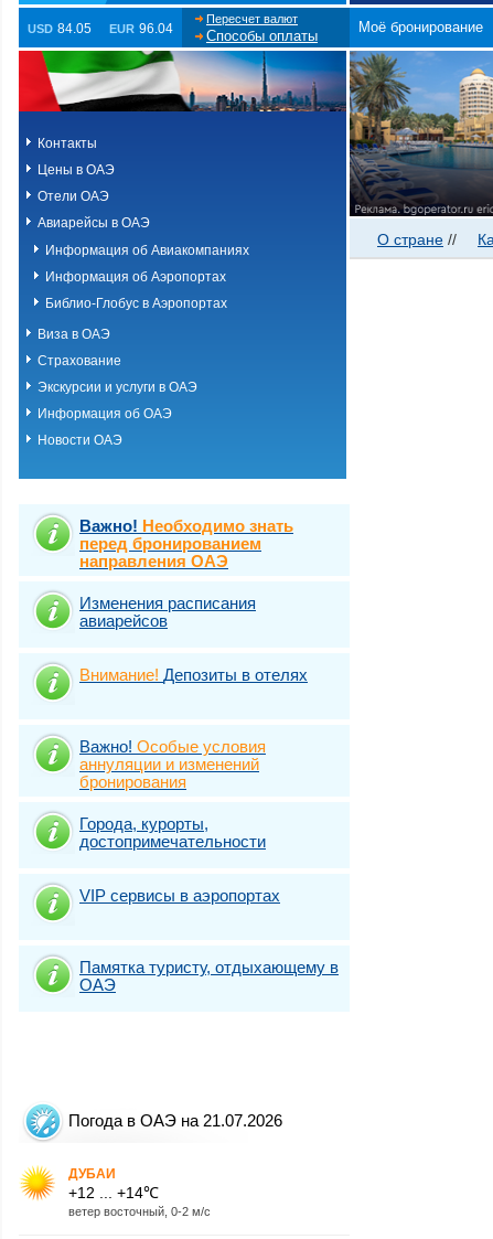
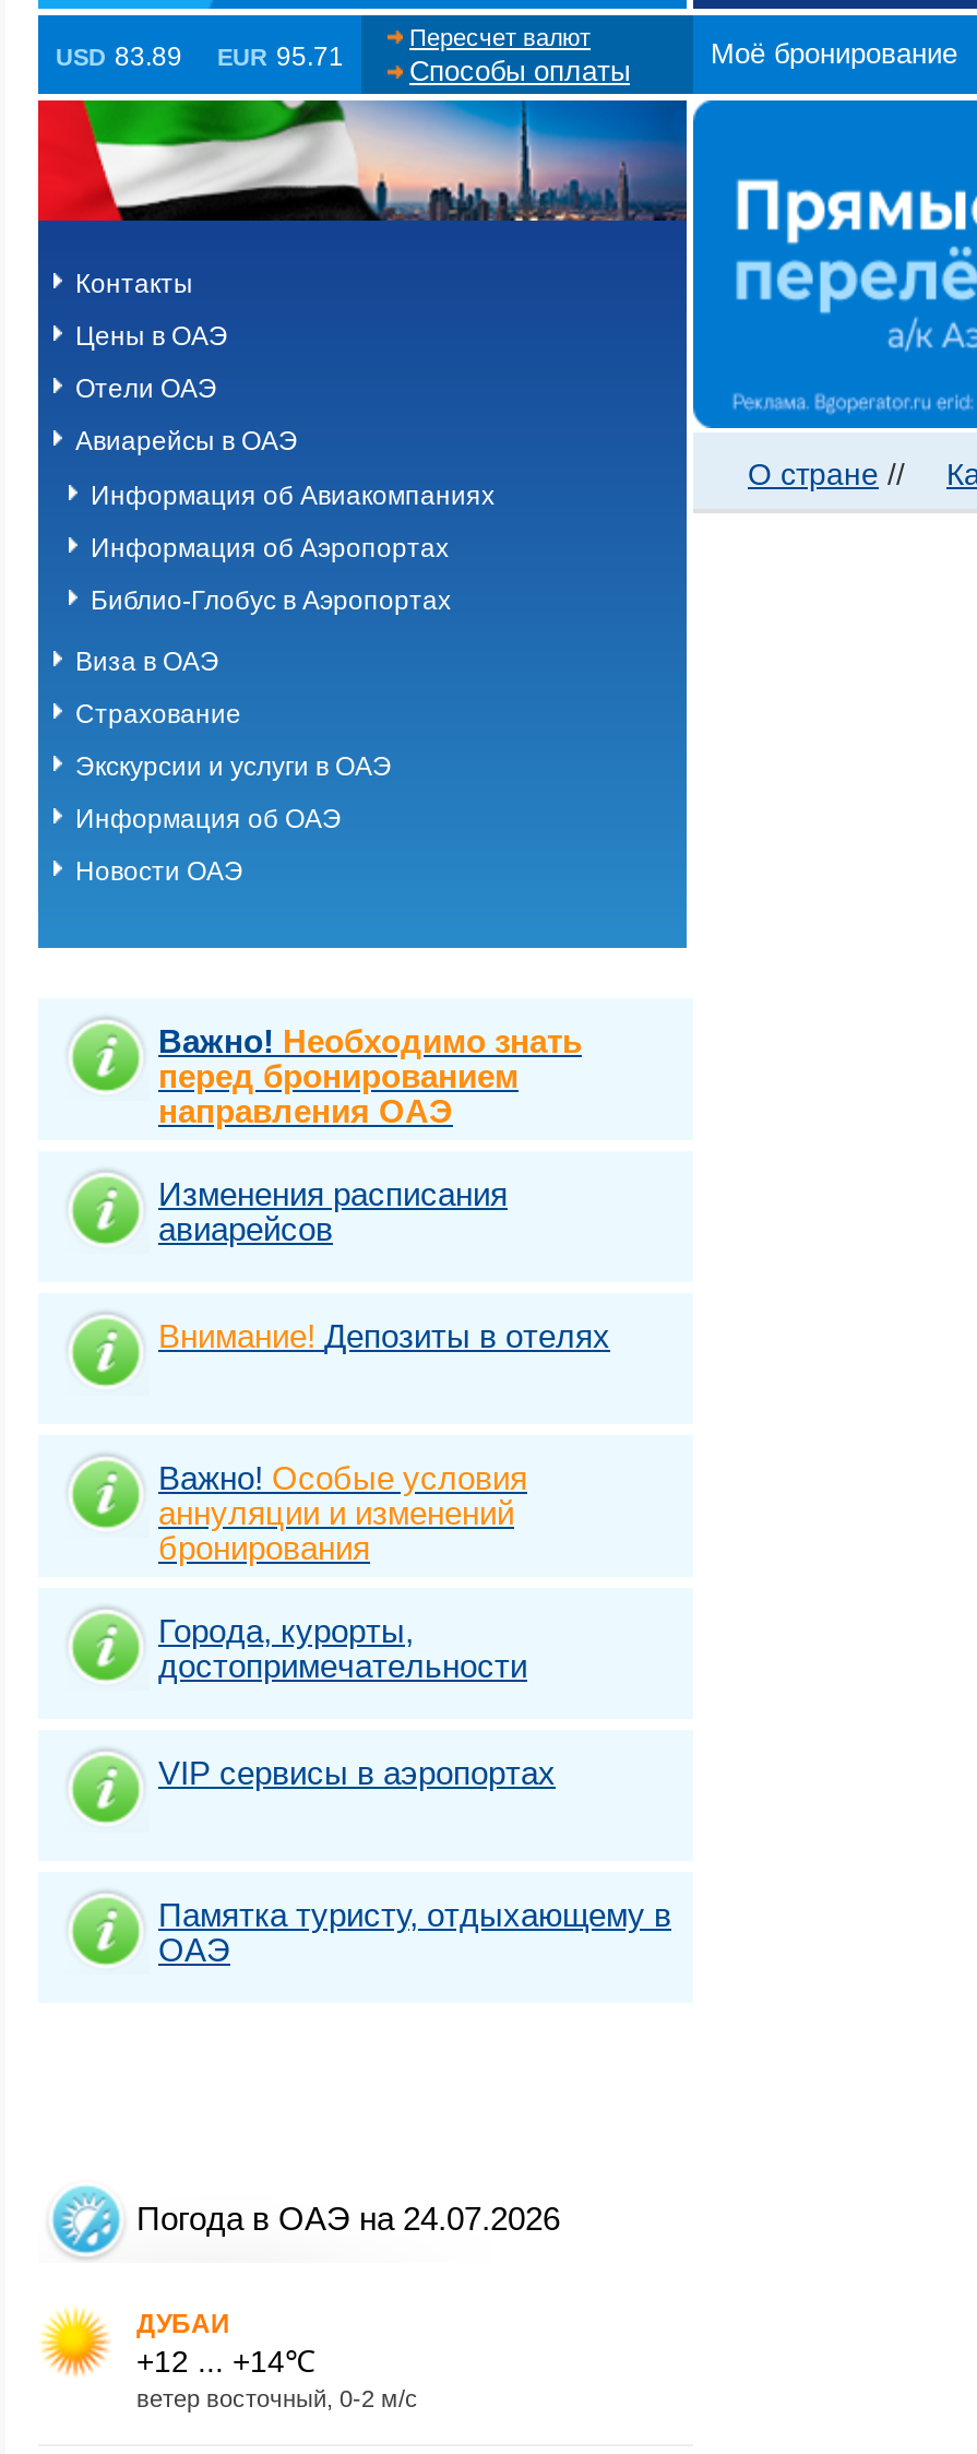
[28,21,92,36] USD 84.05 -> [56,42,182,72] USD 83.89
[109,21,173,36] EUR 96.04 -> [217,42,344,72] EUR 95.71
[349,50,490,217] [image] -> [691,100,970,430] [image]
[68,1111,282,1130] Погода в ОАЭ на 21.07.2026 -> [136,2200,560,2237] Погода в ОАЭ на 24.07.2026

